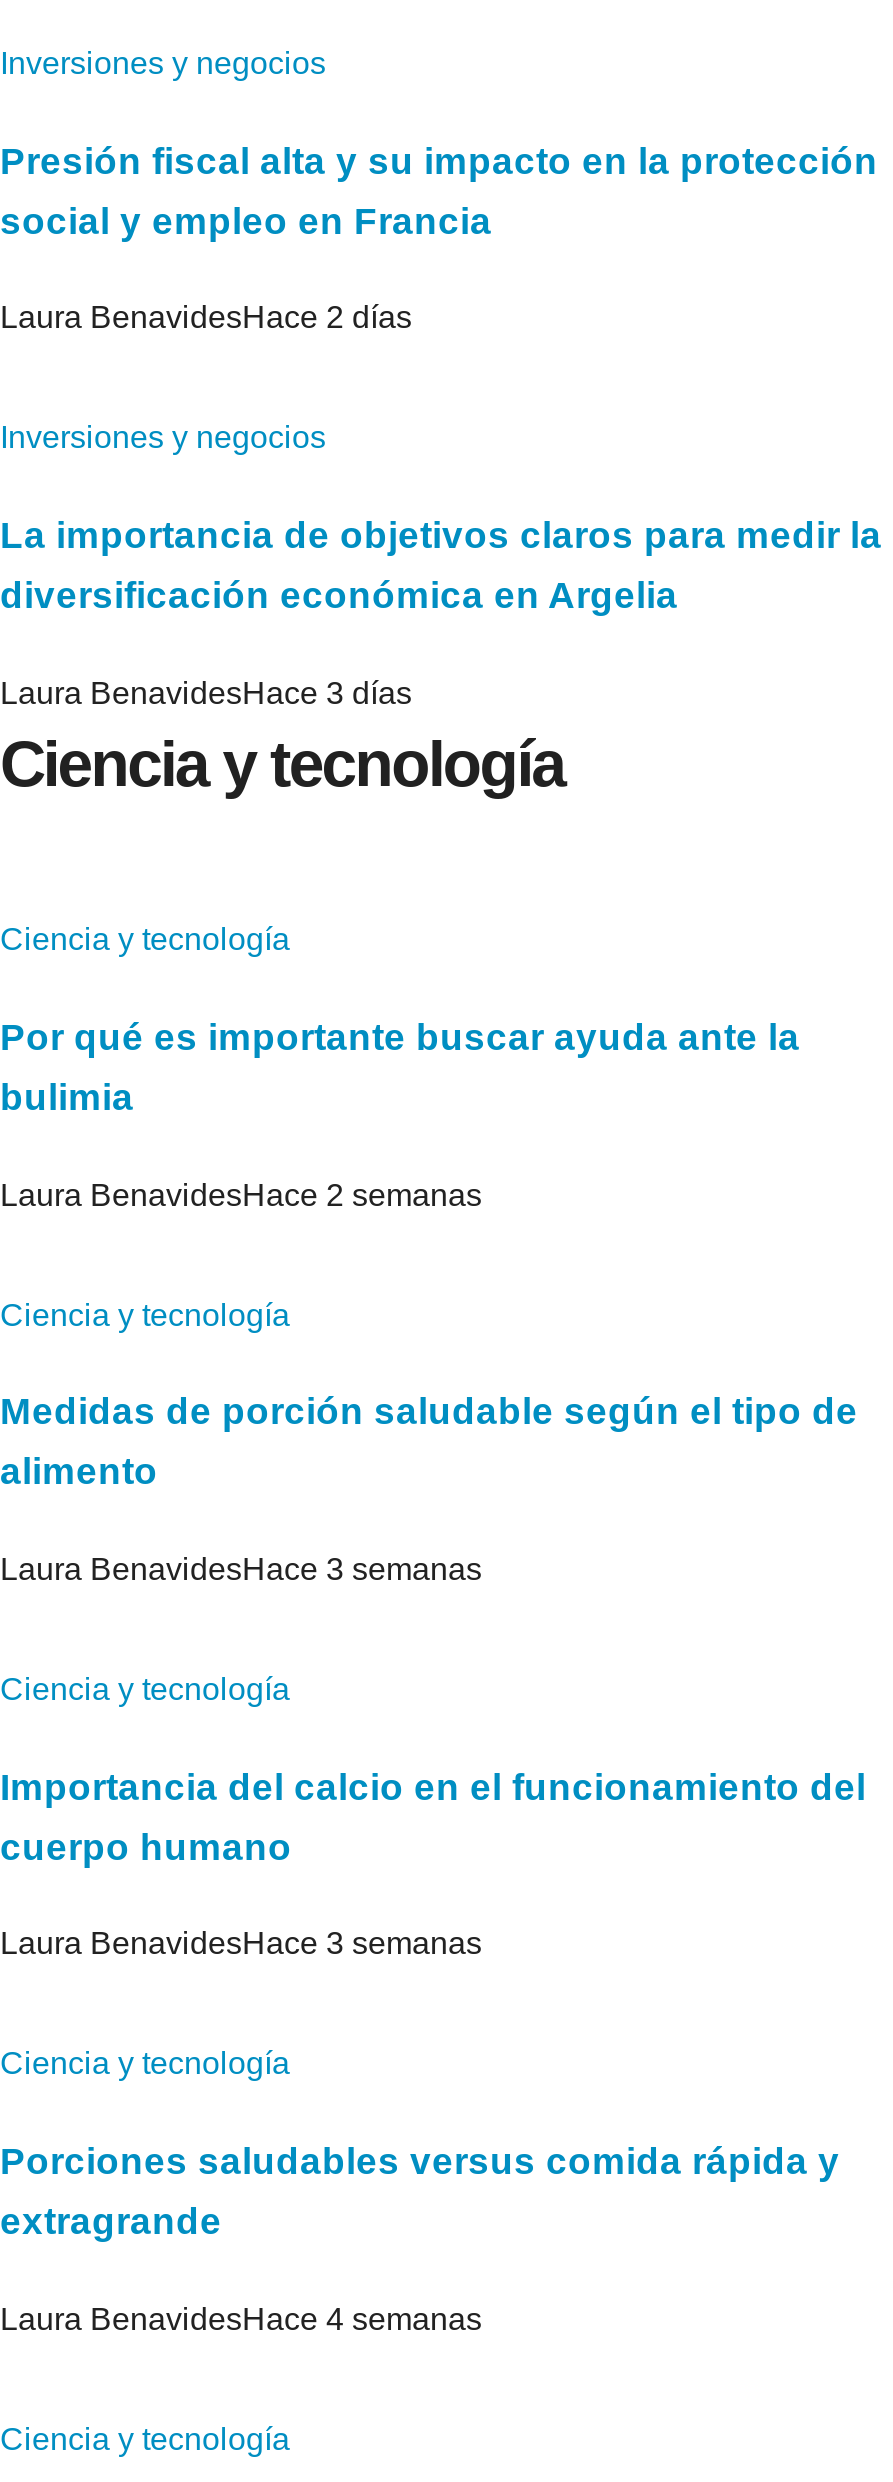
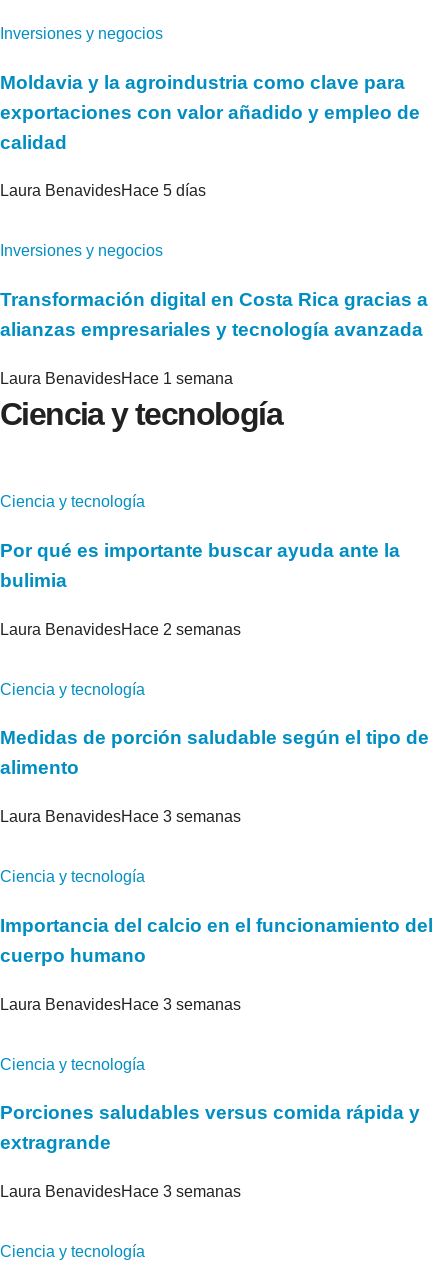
[0,139,878,241] Presión fiscal alta y su impacto en la protección | social y empleo en Francia -> [0,72,420,153] Moldavia y la agroindustria como clave para | exportaciones con valor añadido y empleo de | calidad
[0,301,412,335] Laura BenavidesHace 2 días -> [0,182,206,199] Laura BenavidesHace 5 días
[0,514,882,616] La importancia de objetivos claros para medir la | diversificación económica en Argelia -> [0,289,428,340] Transformación digital en Costa Rica gracias a | alianzas empresariales y tecnología avanzada
[0,676,412,710] Laura BenavidesHace 3 días -> [0,370,233,387] Laura BenavidesHace 1 semana
[0,2302,482,2336] Laura BenavidesHace 4 semanas -> [0,1183,241,1200] Laura BenavidesHace 3 semanas

